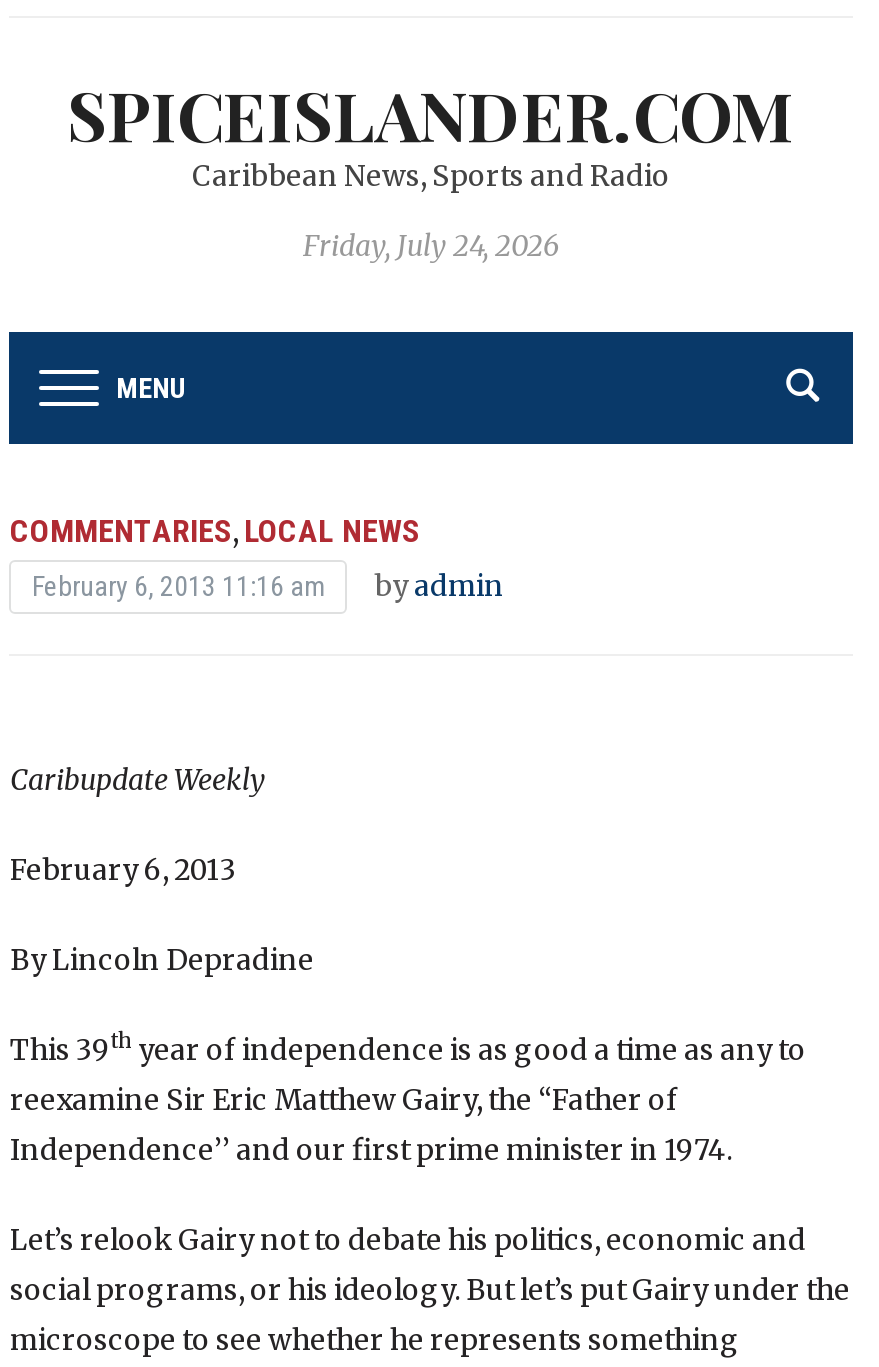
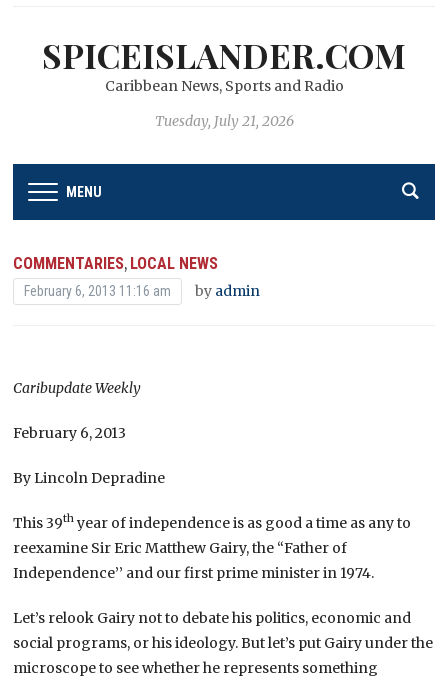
[303,228,559,264] Friday, July 24, 2026 -> [154,112,293,130] Tuesday, July 21, 2026

